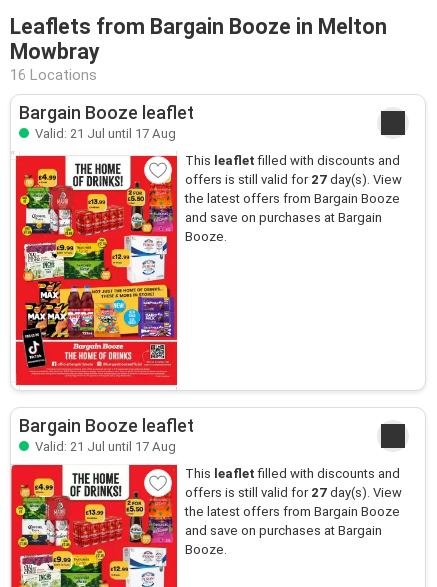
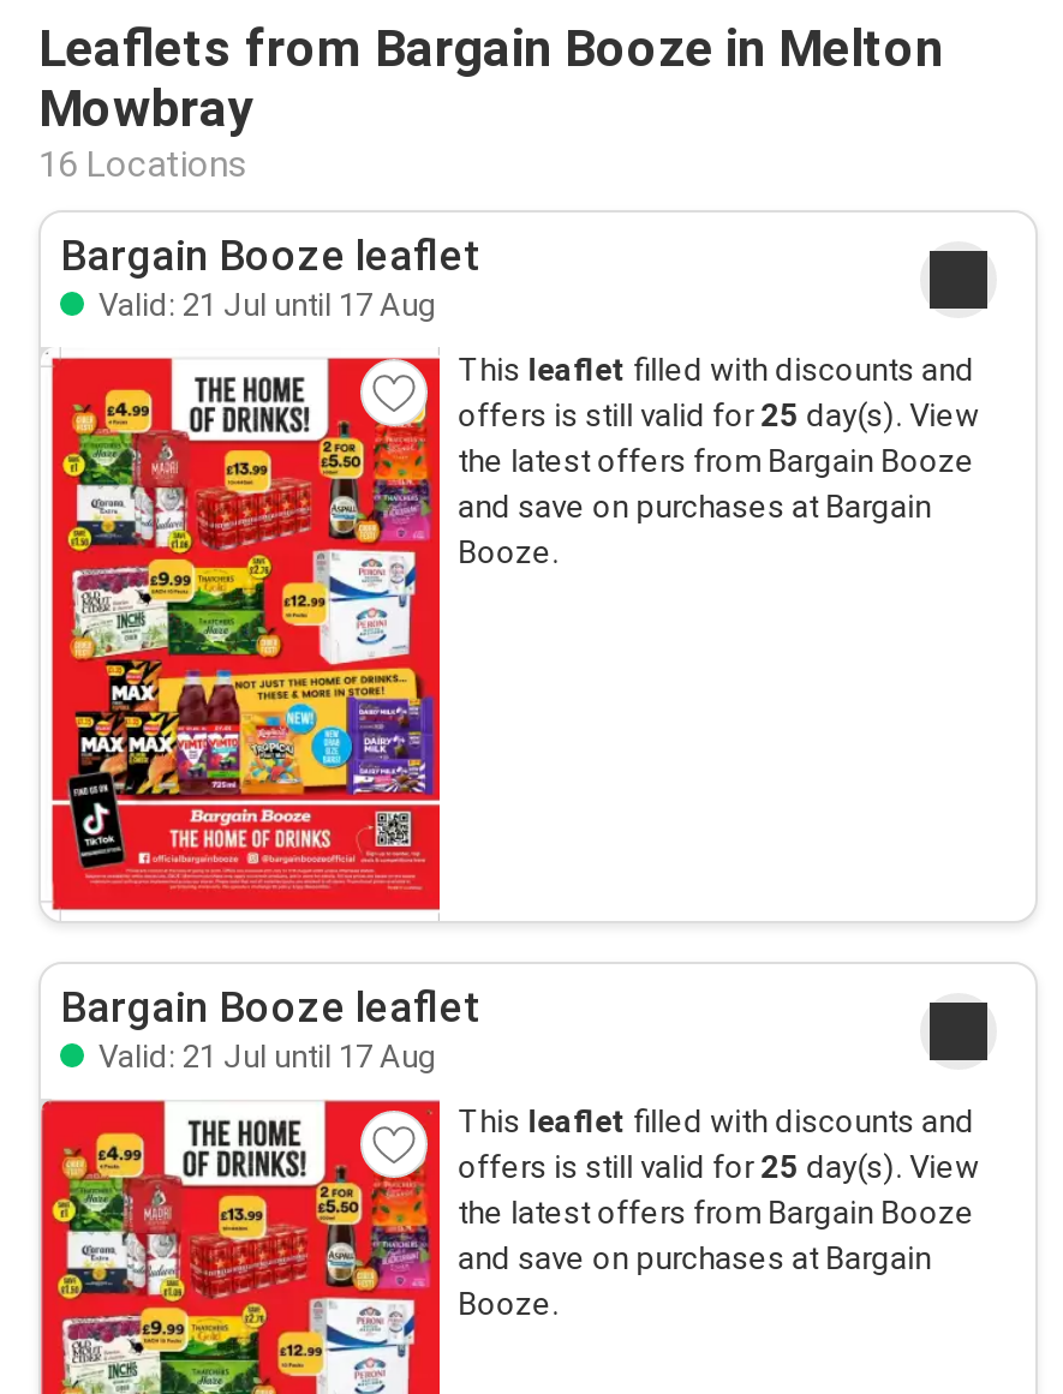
[185,172,402,187] offers is still valid for 27 day(s). View -> [458,397,979,433] offers is still valid for 25 day(s). View
[185,485,402,500] offers is still valid for 27 day(s). View -> [458,1149,979,1185] offers is still valid for 25 day(s). View

